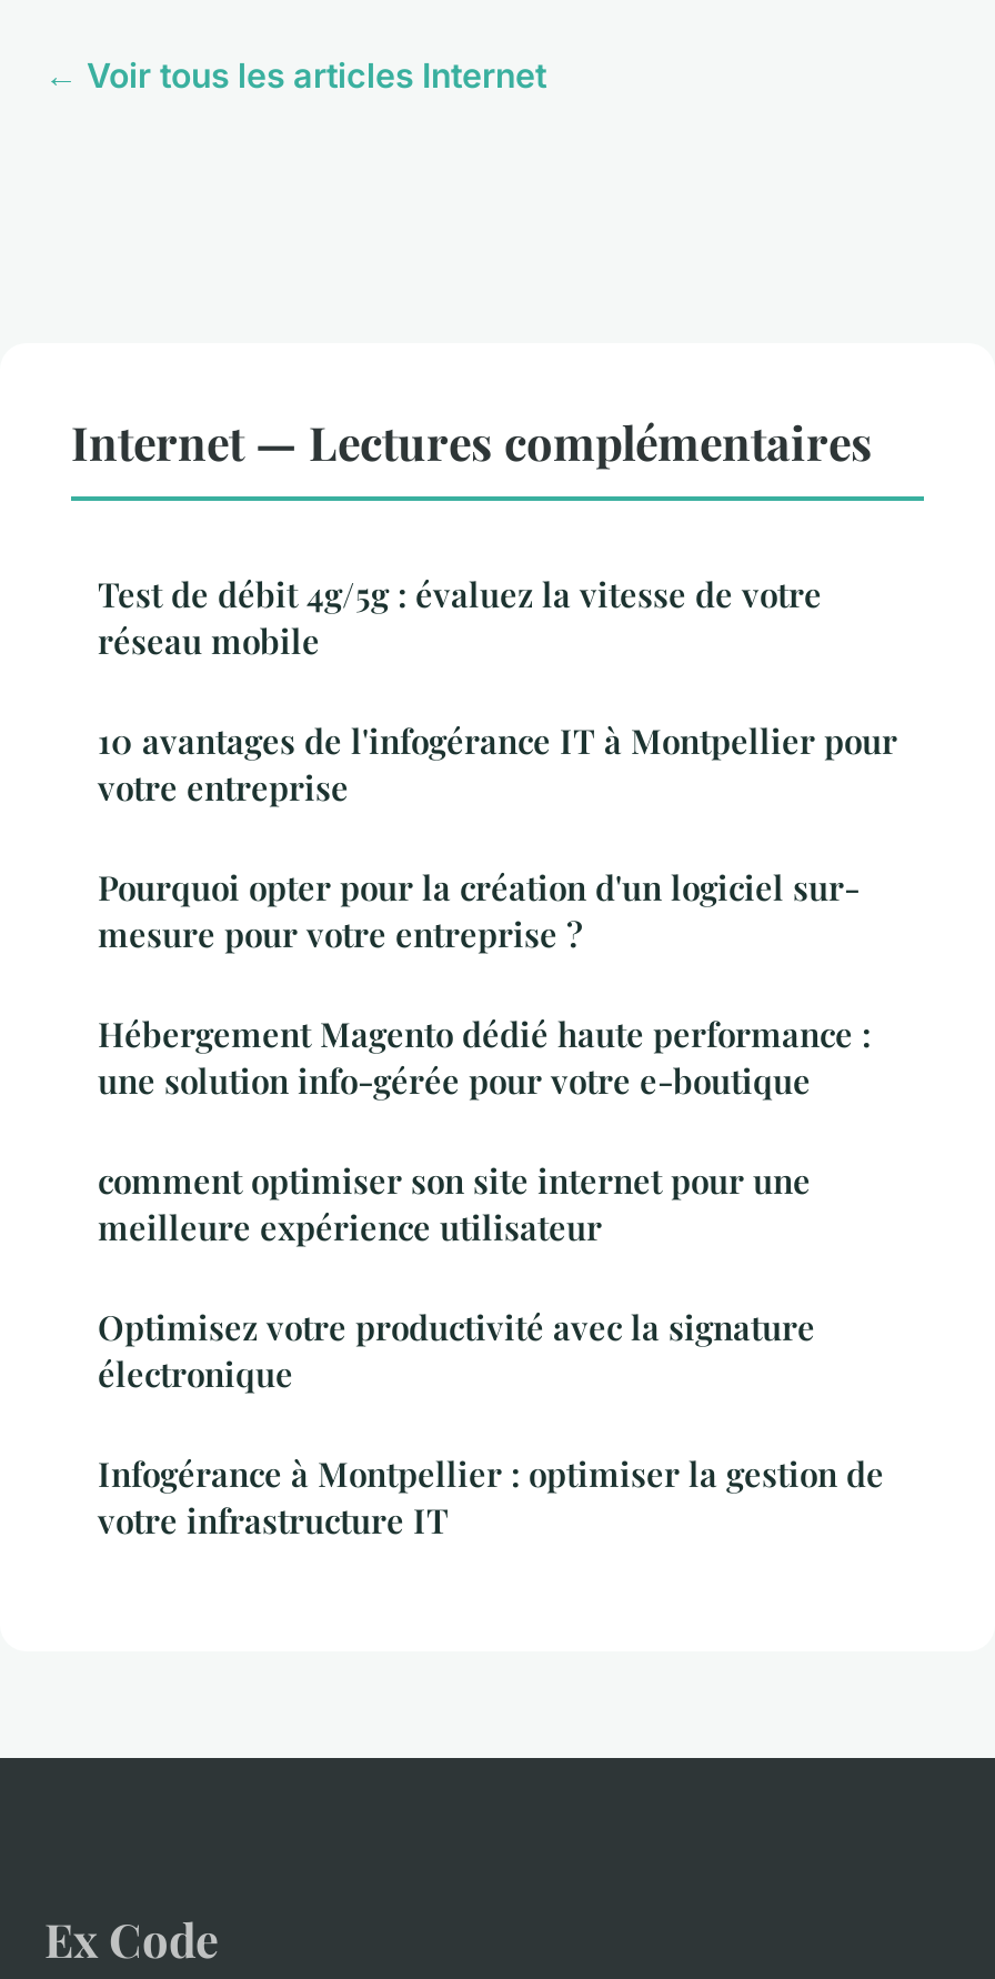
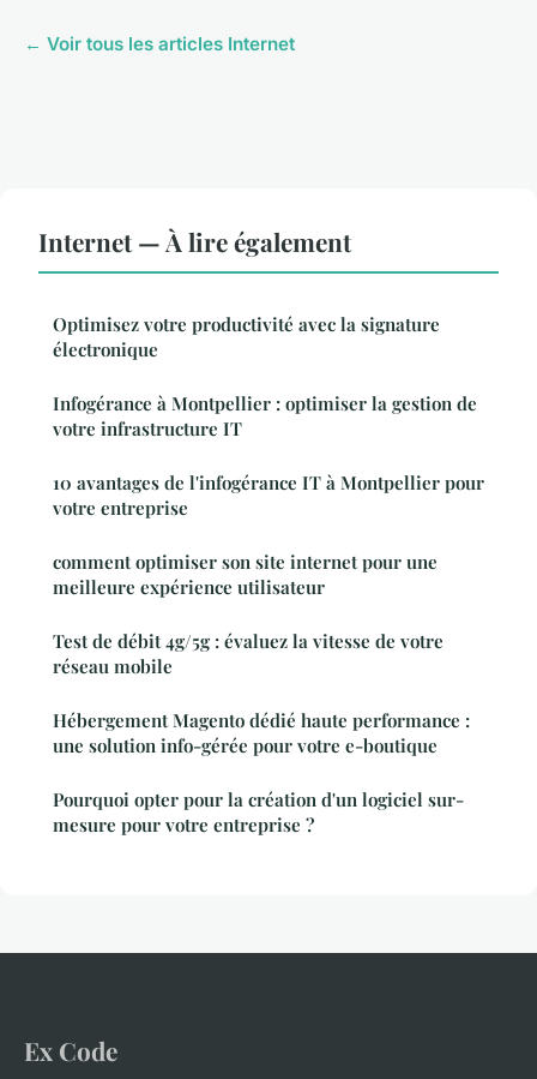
[71,409,873,471] Internet — Lectures complémentaires -> [38,224,351,257] Internet — À lire également
moved [98,571,897,1248] -> [53,470,484,836]: 10 avantages de l'infogérance IT à Montpellier pour | votre entreprise | comment optimiser son site internet pour une | ... | Pourquoi opter pour la création d'un logiciel sur- | mesure pour votre entreprise ?
moved [98,1304,884,1541] -> [53,311,477,440]: Optimisez votre productivité avec la signature | électronique | Infogérance à Montpellier : optimiser la gestion de | votre infrastructure IT

